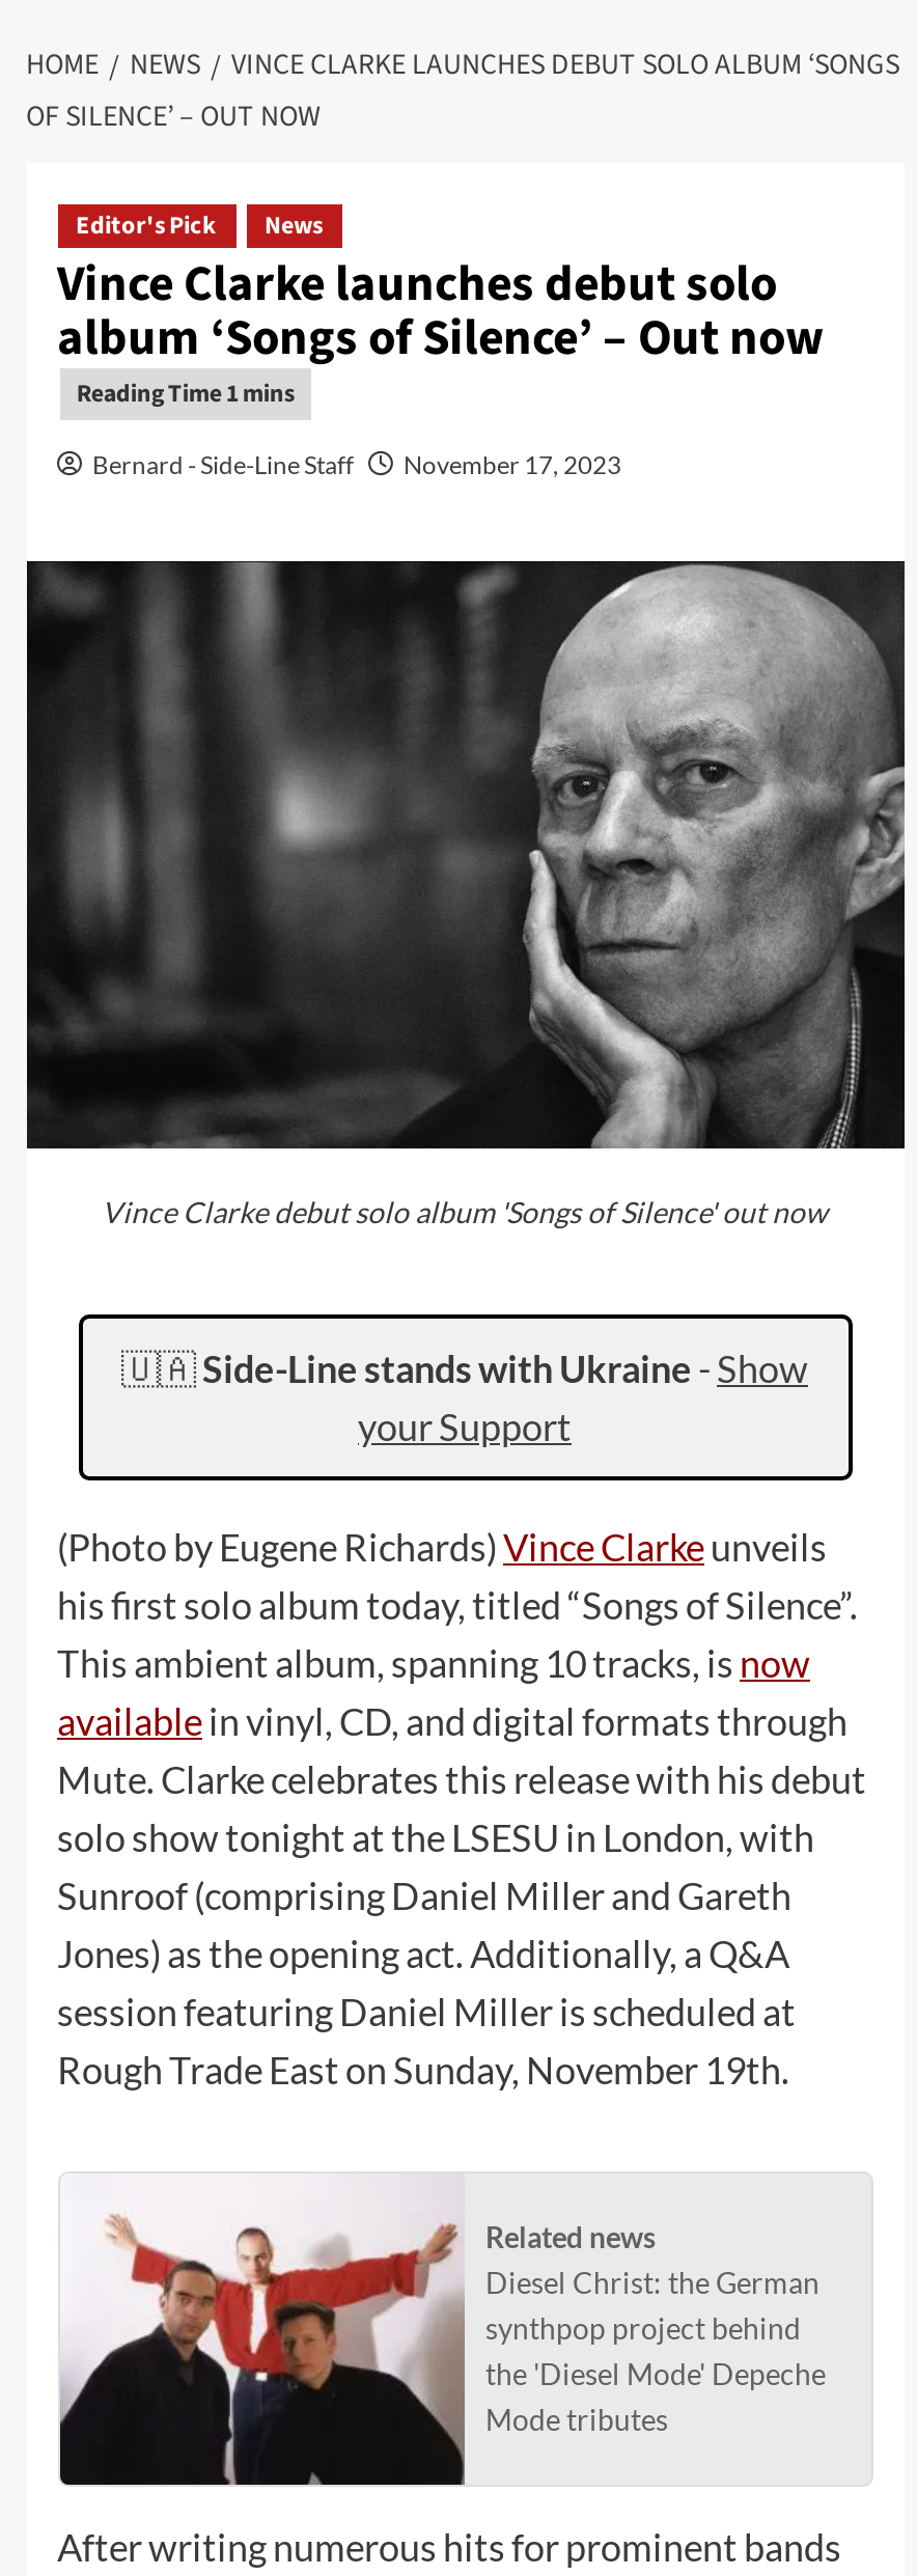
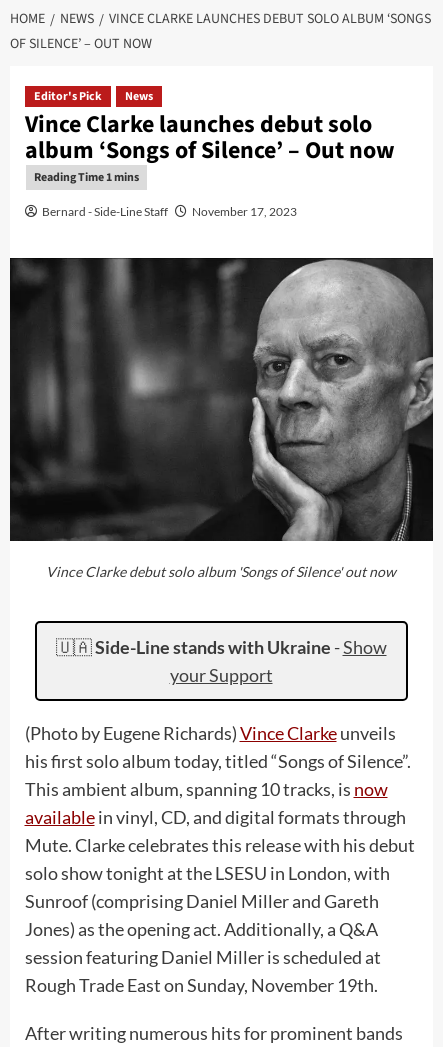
[58,2176,826,2487] [image] | Related news | Diesel Christ: the German | synthpop project behind | the 'Diesel Mode' Depeche | Mode tributes -> none

